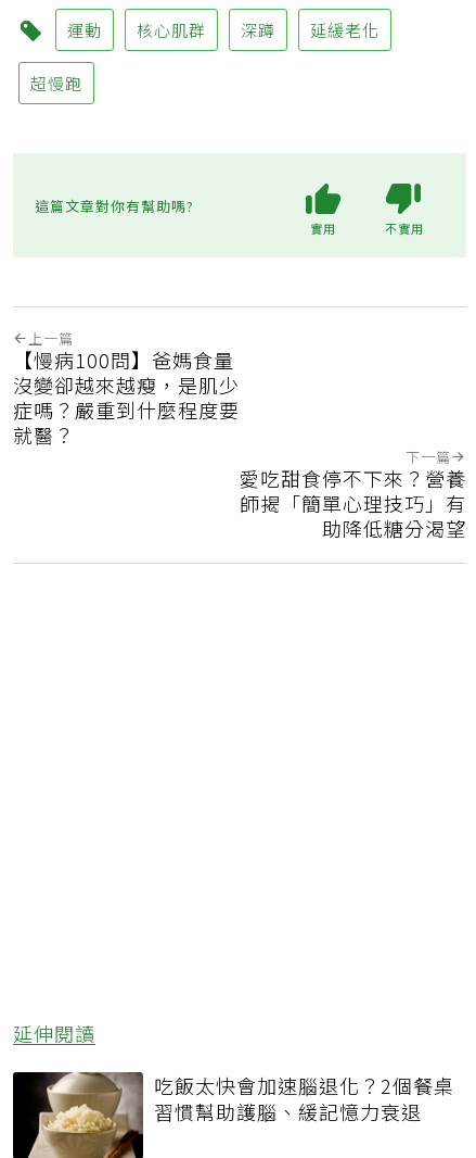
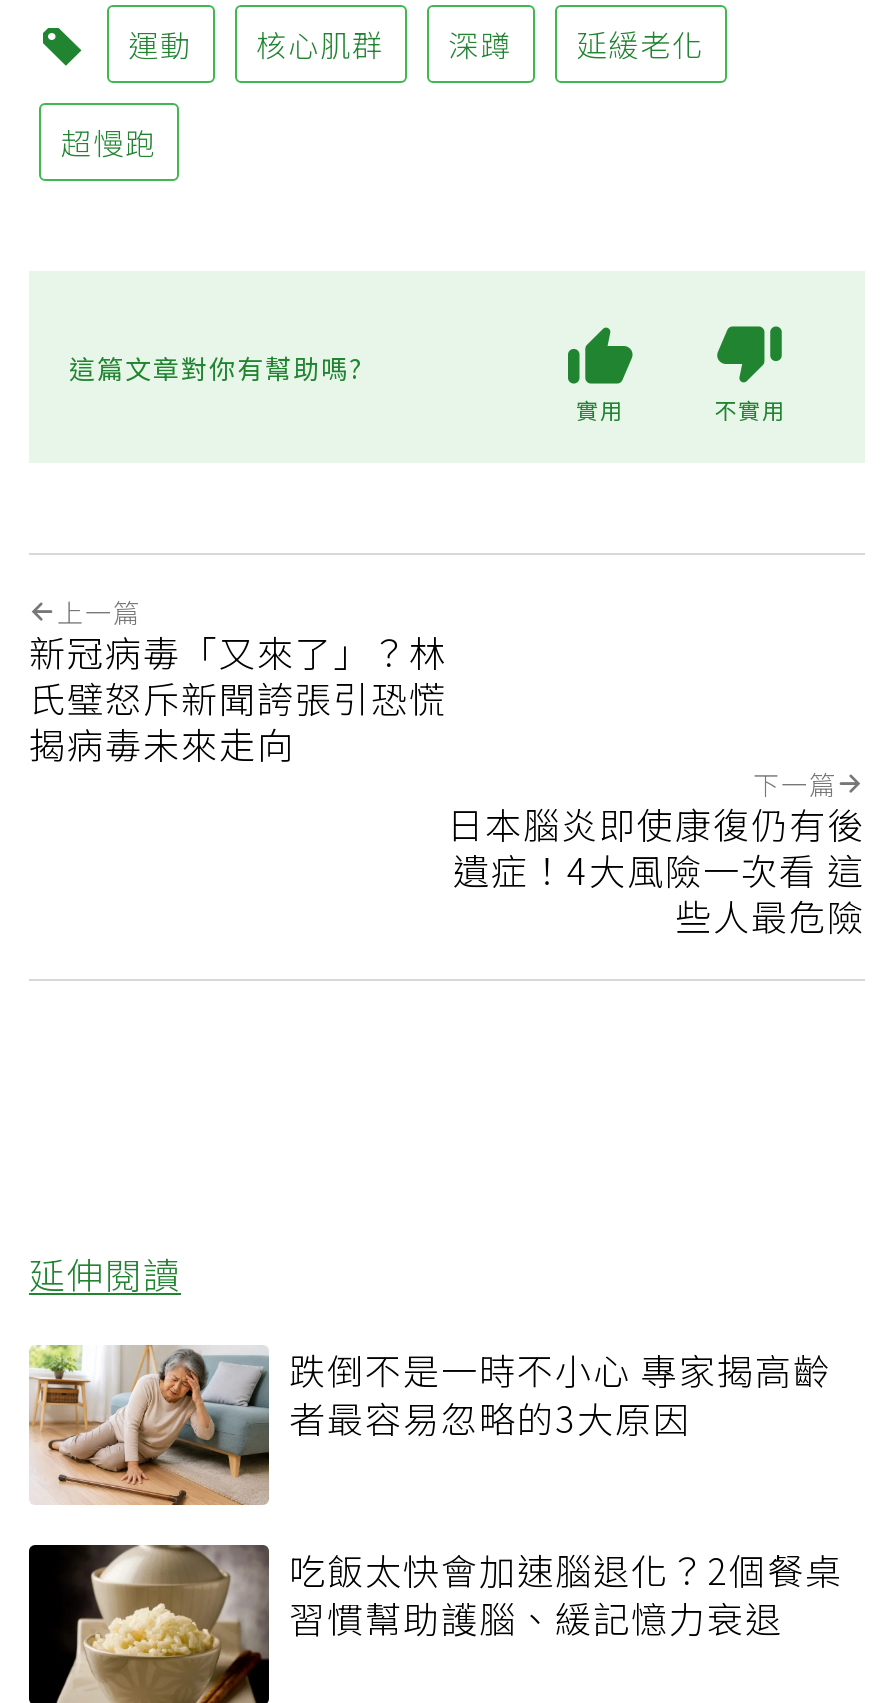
[13,346,240,449] 【慢病100問】爸媽食量 | 沒變卻越來越瘦，是肌少 | 症嗎？嚴重到什麼程度要 | 就醫？ -> [29,626,447,770] 新冠病毒「又來了」？林 | 氏璧怒斥新聞誇張引恐慌 | 揭病毒未來走向
[240,464,466,542] 愛吃甜食停不下來？營養 | 師揭「簡單心理技巧」有 | 助降低糖分渴望 -> [447,798,865,942] 日本腦炎即使康復仍有後 | 遺症！4大風險一次看 這 | 些人最危險
moved [13,1019,95,1048] -> [29,1248,181,1300]: 延伸閱讀
none -> [29,1343,831,1507] [image] | 跌倒不是一時不小心 專家揭高齡 | 者最容易忽略的3大原因

